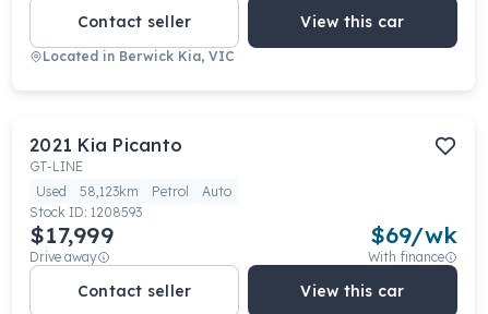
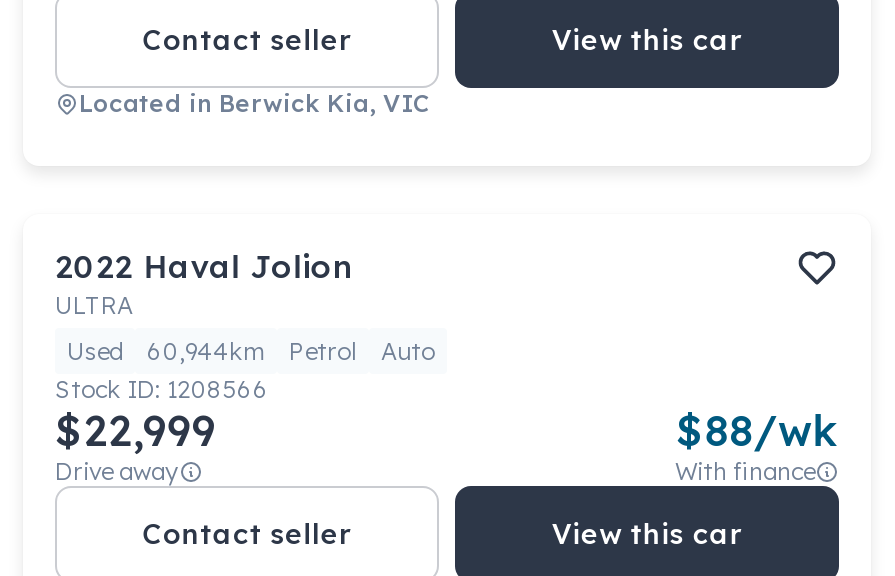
[29,134,182,174] 2021 Kia Picanto | GT-LINE -> [55,246,354,320] 2022 Haval Jolion | ULTRA
[36,183,231,200] Used 58,123km Petrol Auto -> [67,336,435,366] Used 60,944km Petrol Auto
[29,204,142,220] Stock ID: 1208593 -> [55,374,269,404] Stock ID: 1208566
[29,220,113,249] $17,999 -> [55,404,217,456] $22,999
[370,220,457,249] $69/wk -> [676,404,839,456] $88/wk

